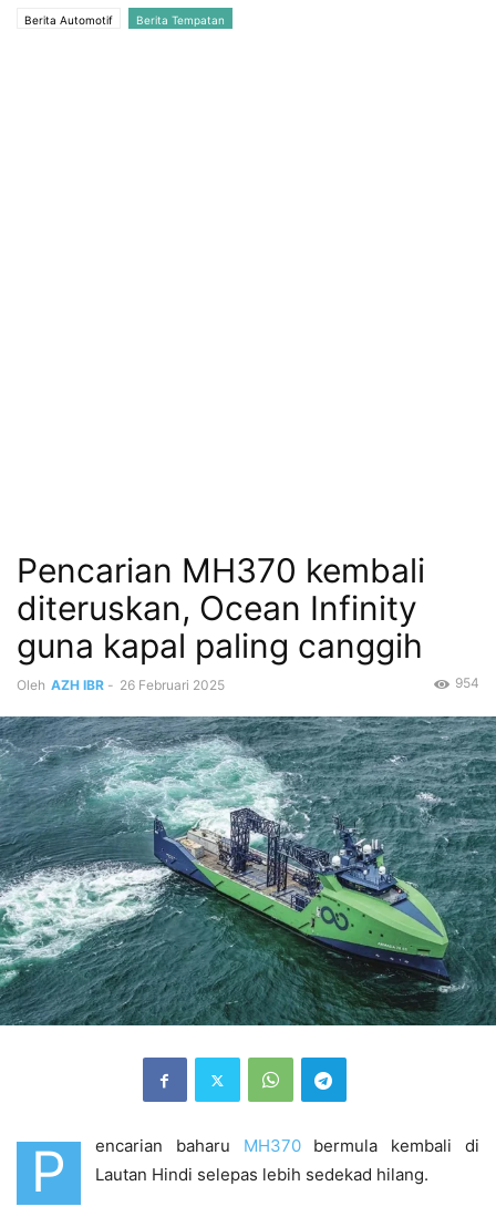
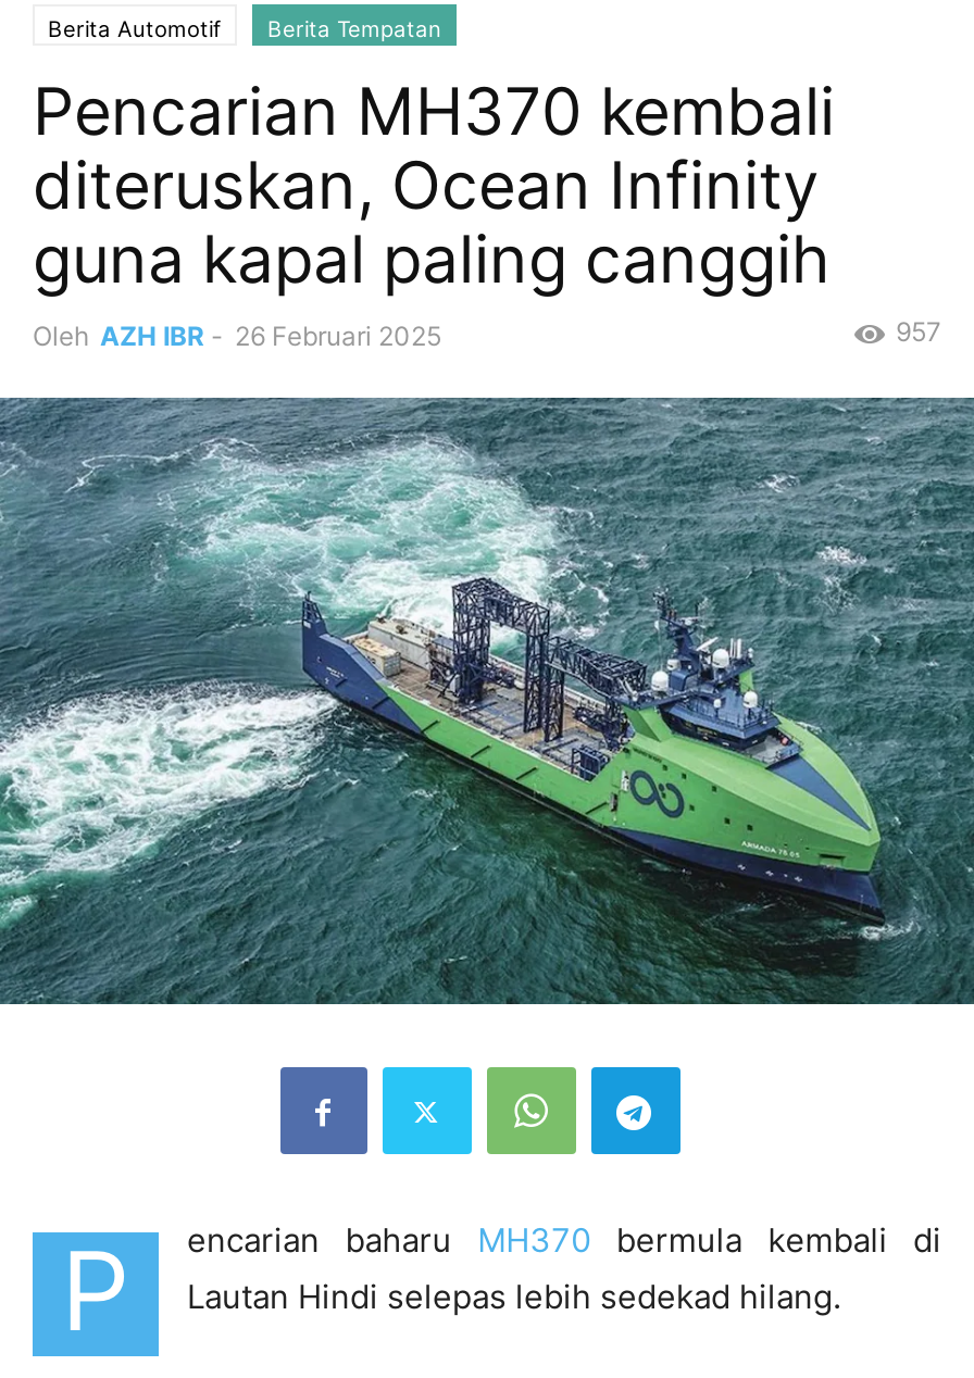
[455,675,479,692] 954 -> [896,316,941,349] 957

